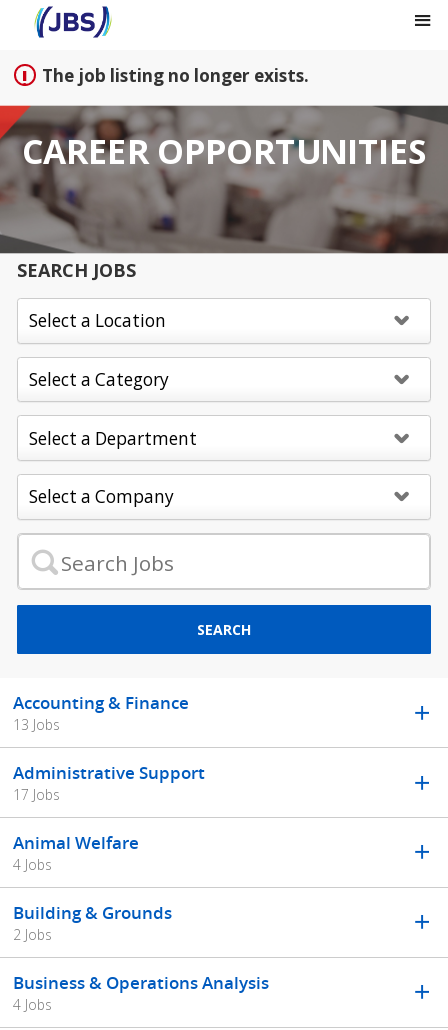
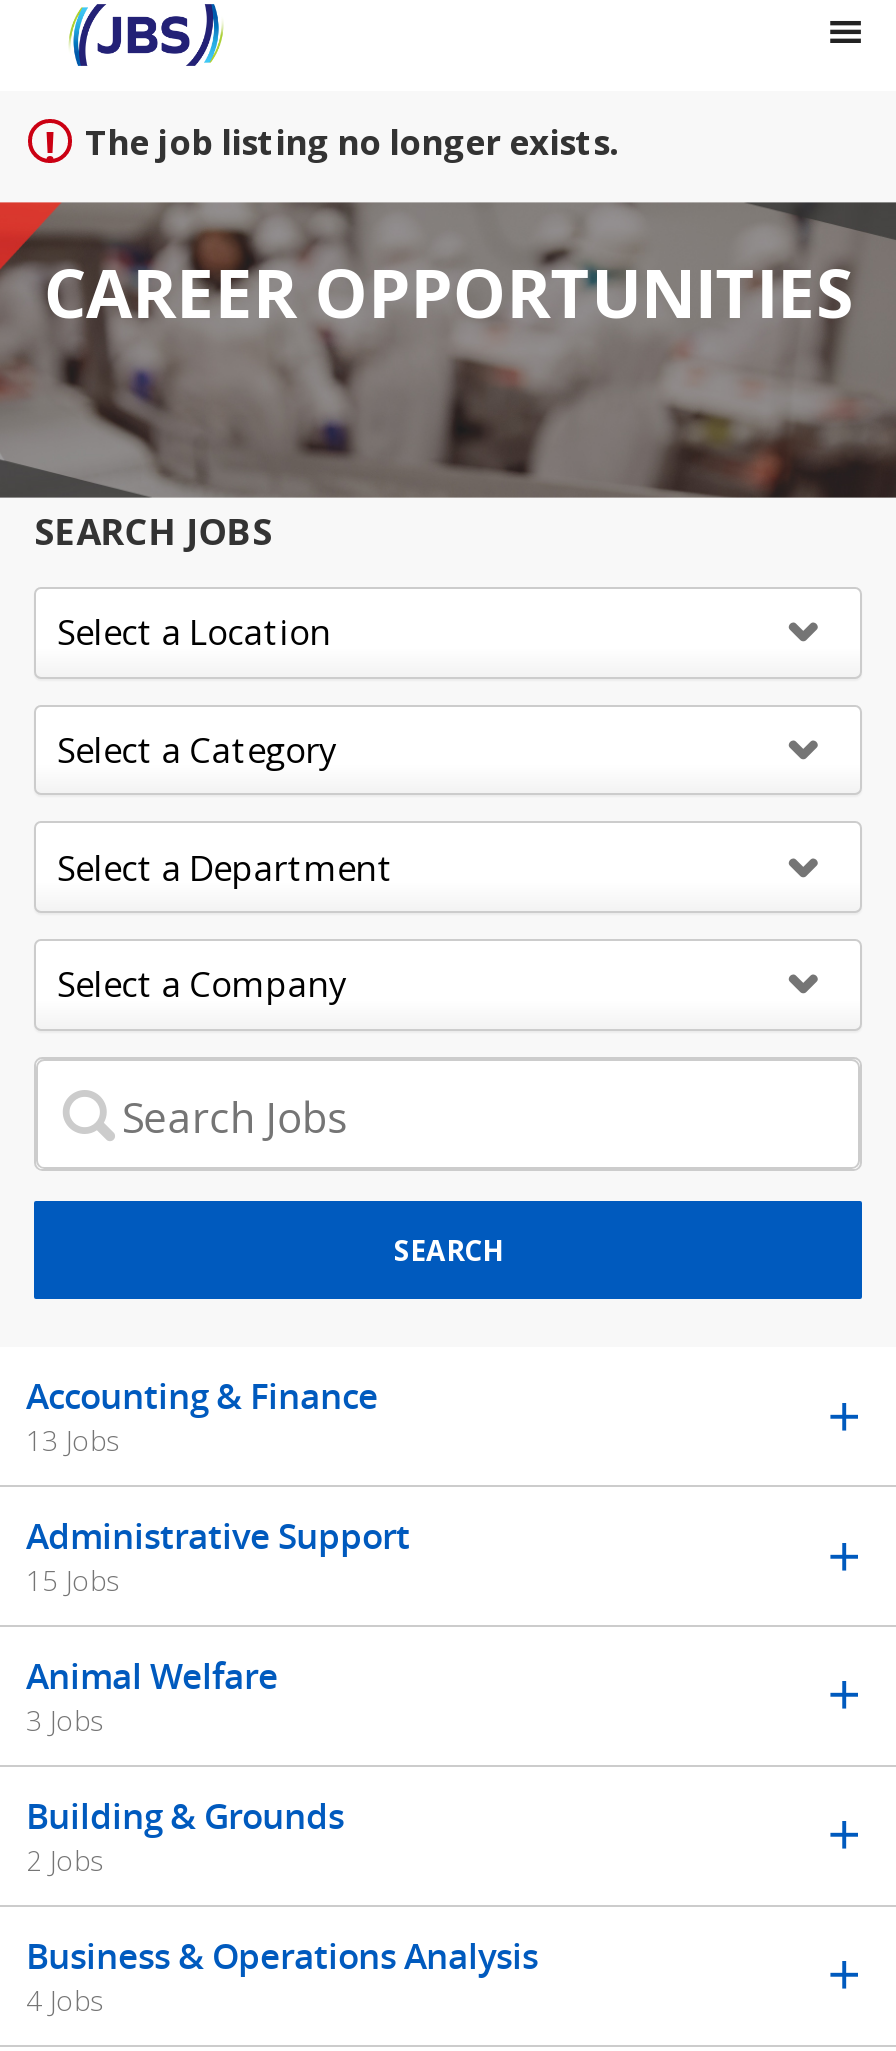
[13,785,60,804] 17 Jobs -> [26,1562,120,1600] 15 Jobs
[13,855,52,874] 4 Jobs -> [26,1701,104,1739] 3 Jobs

